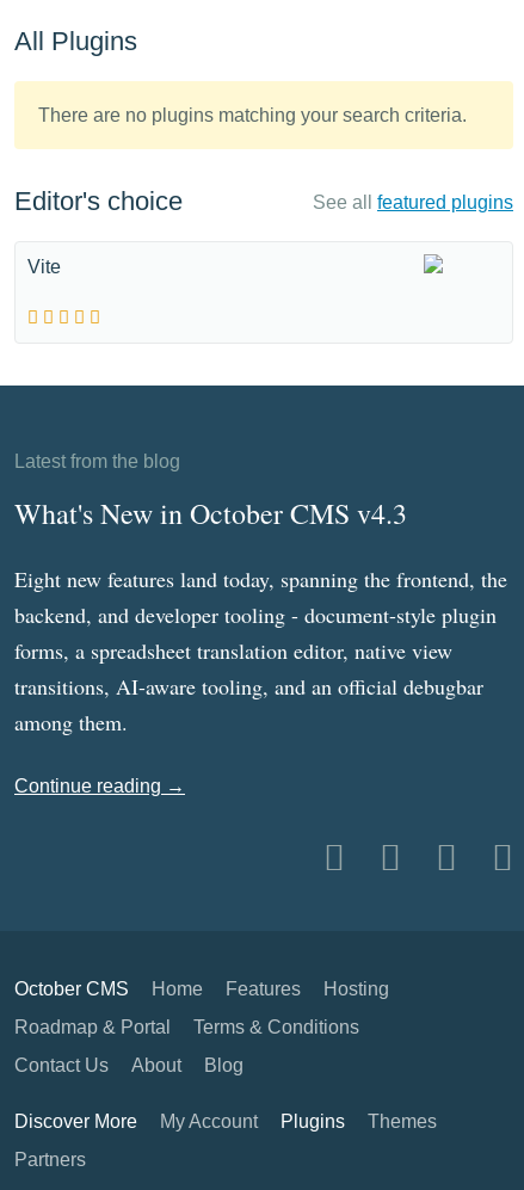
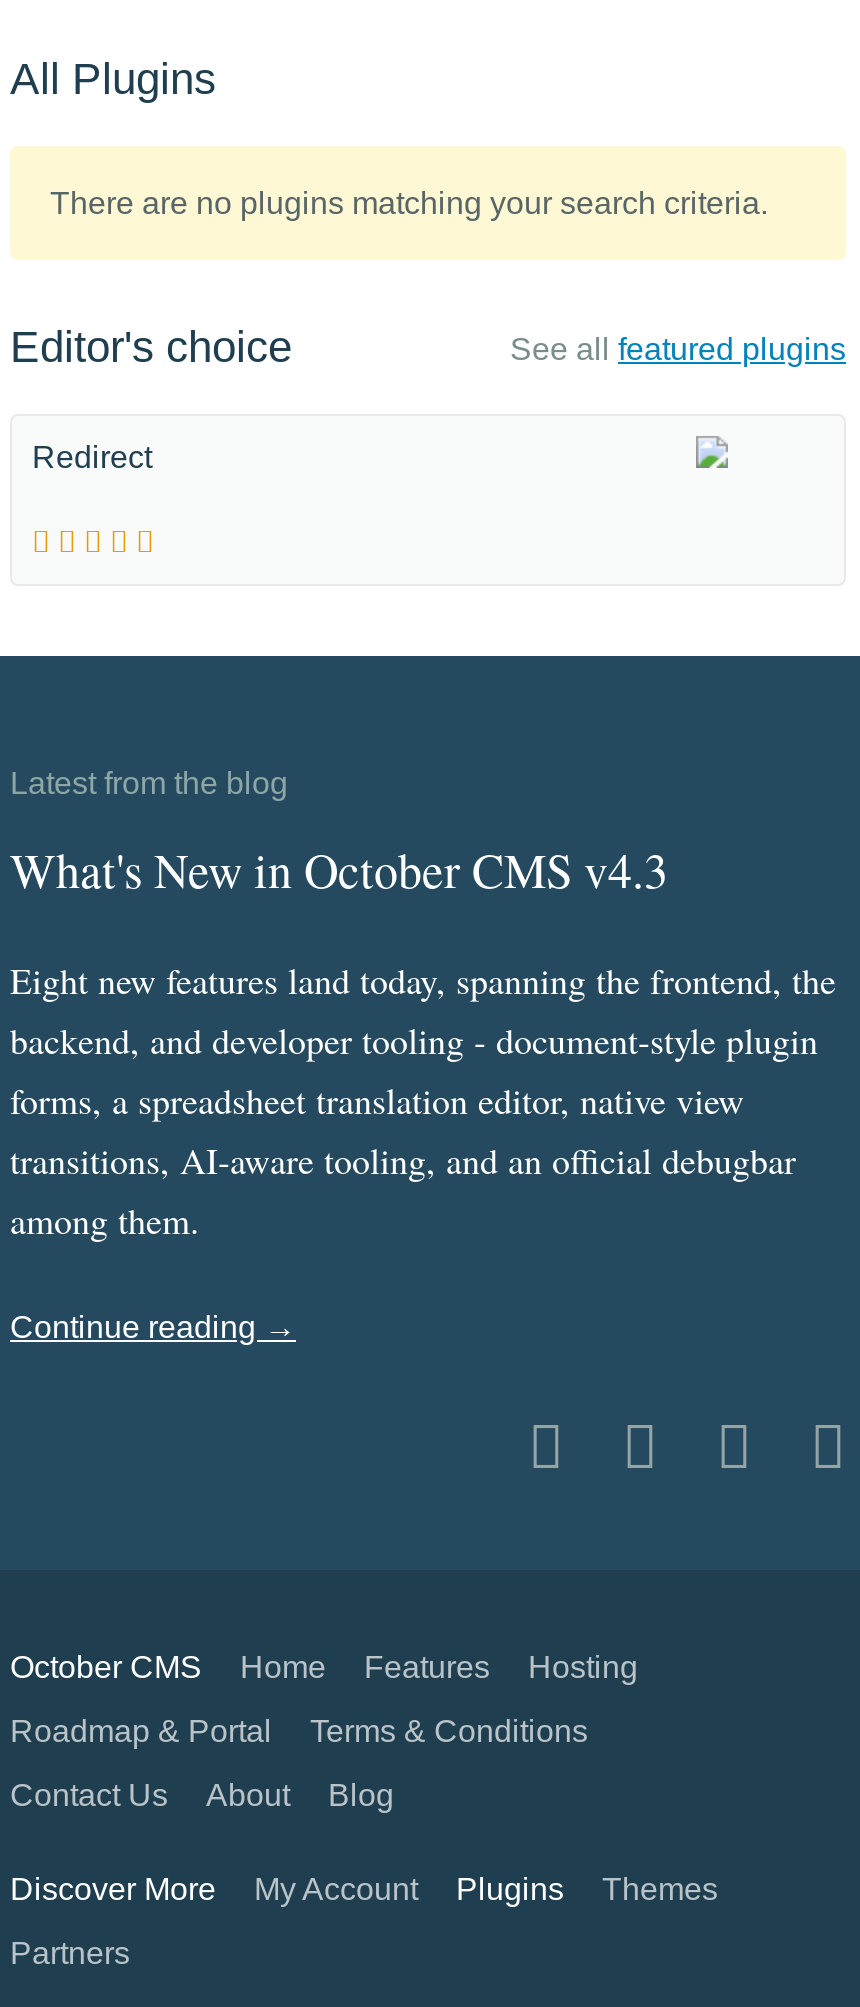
[27,257,61,277] Vite -> [32,440,152,474] Redirect

